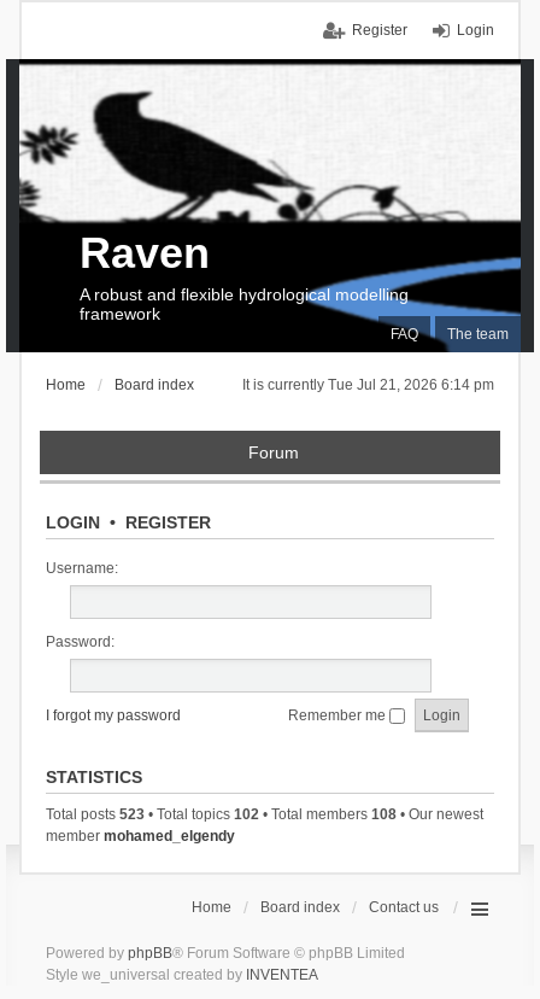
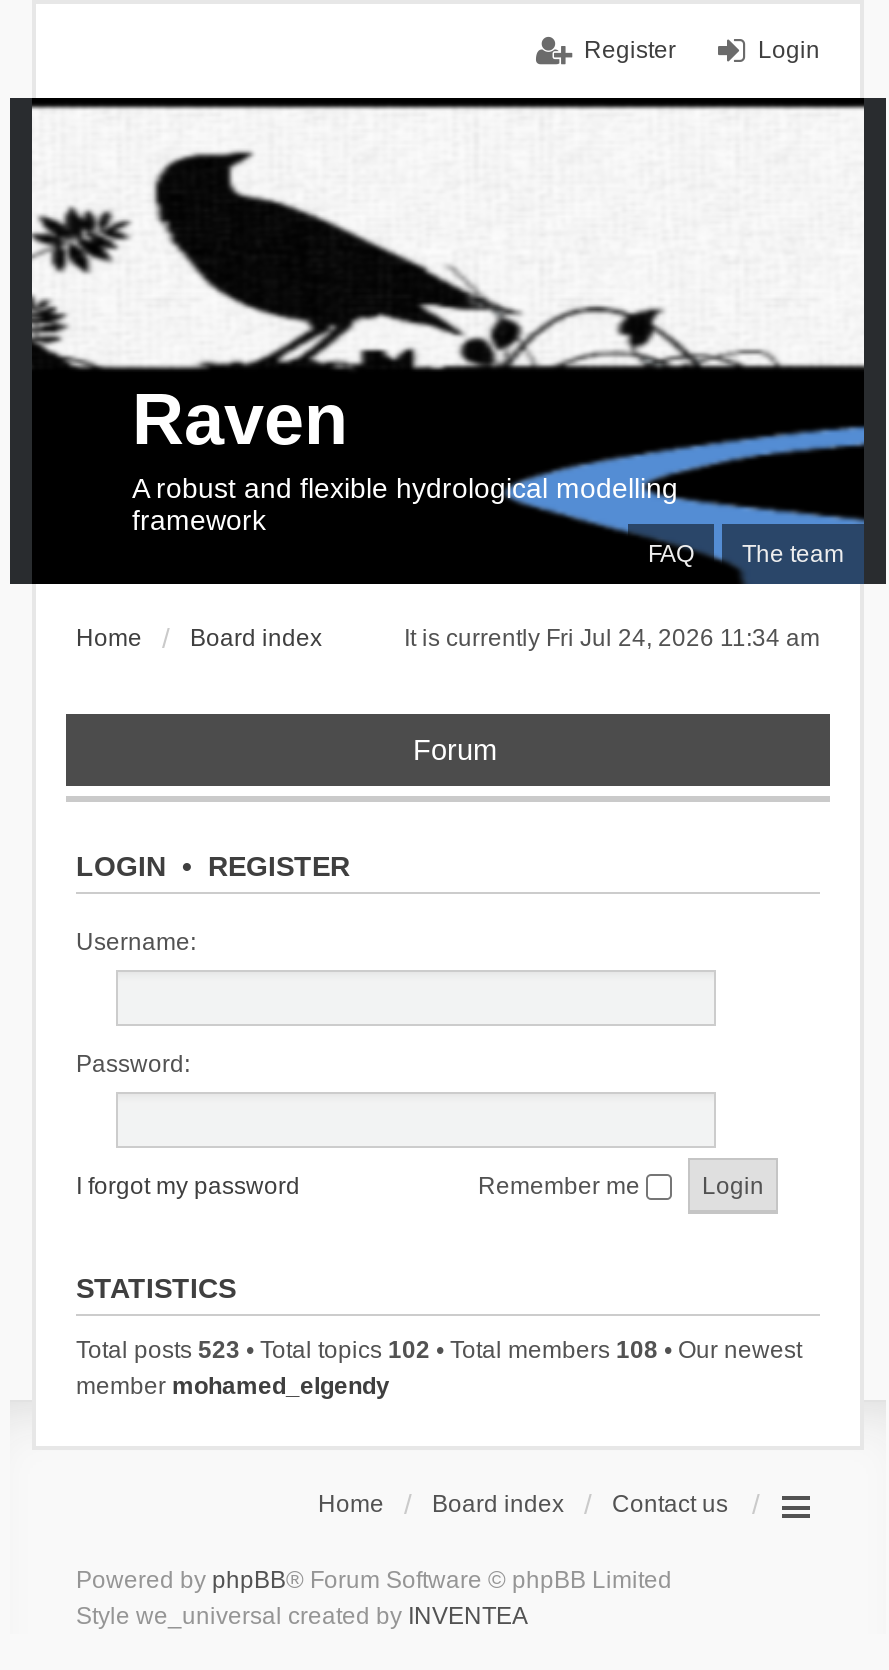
[242,376,494,393] It is currently Tue Jul 21, 2026 6:14 pm -> [404,624,820,652] It is currently Fri Jul 24, 2026 11:34 am

